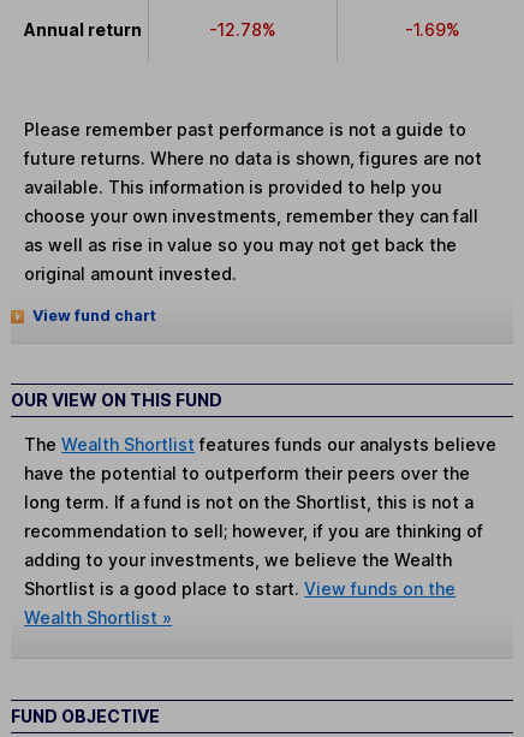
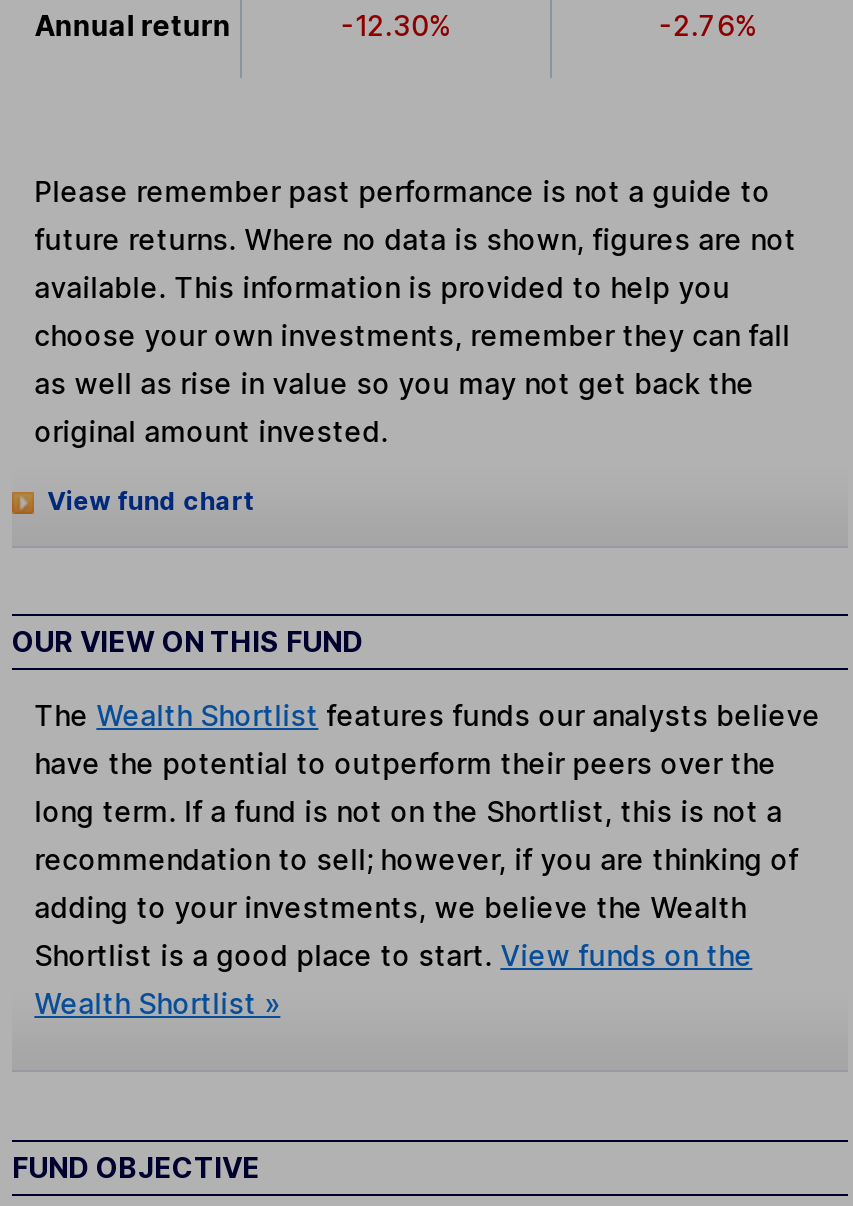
[210,19,277,40] -12.78% -> [341,8,453,42] -12.30%
[405,19,461,40] -1.69% -> [659,8,759,42] -2.76%

